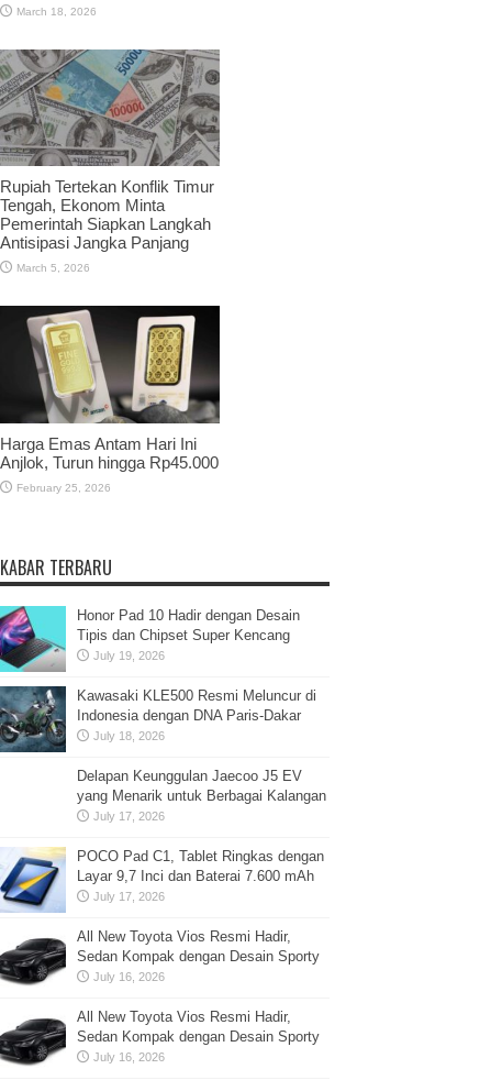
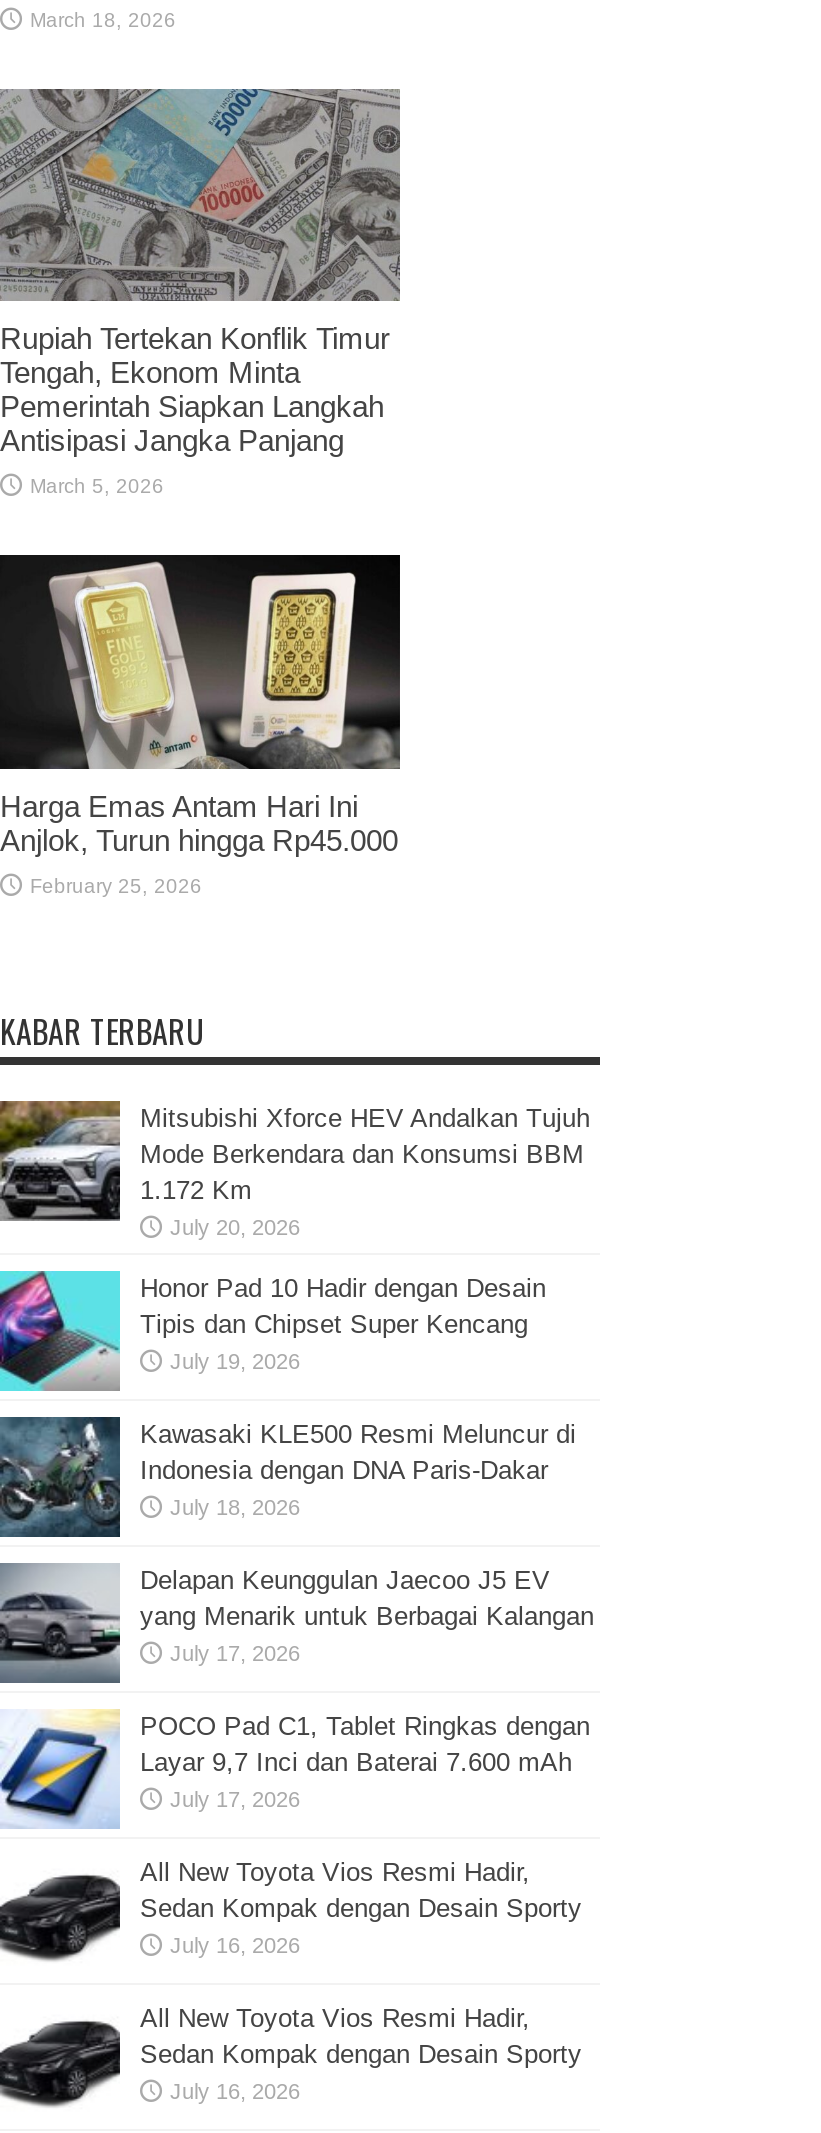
none -> [6,1099,590,1239] [image] | Mitsubishi Xforce HEV Andalkan Tujuh | Mode Berkendara dan Konsumsi BBM | 1.172 Km | July 20, 2026
none -> [6,1561,122,1685] [image]

